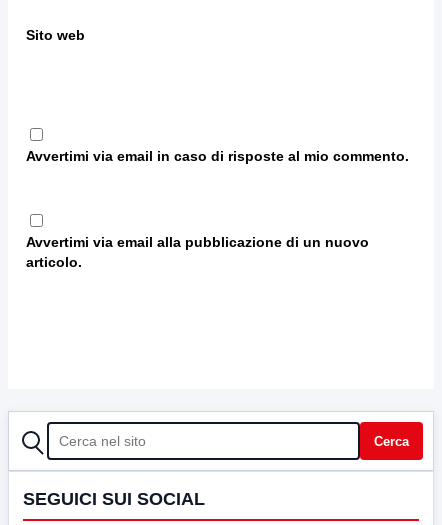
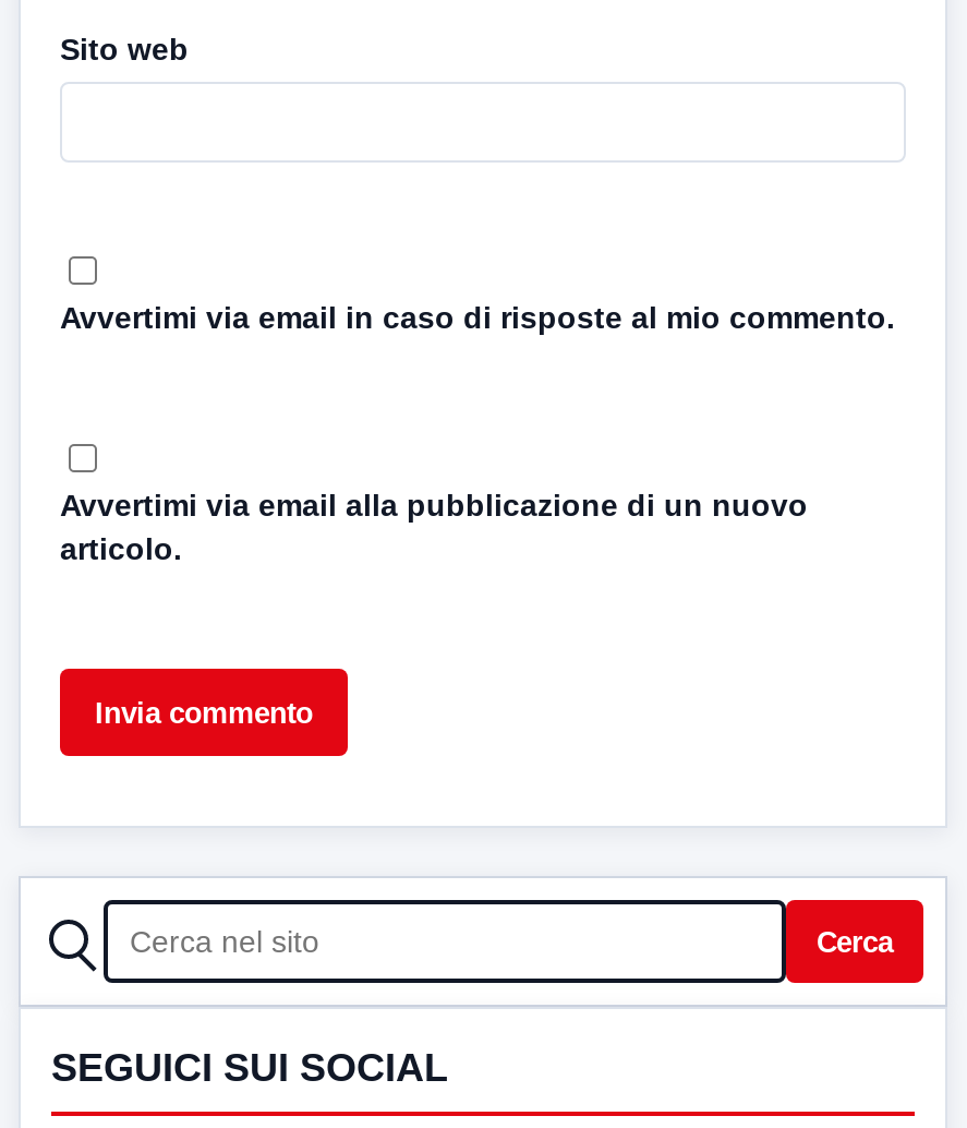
none -> [58,667,350,758] [image]

